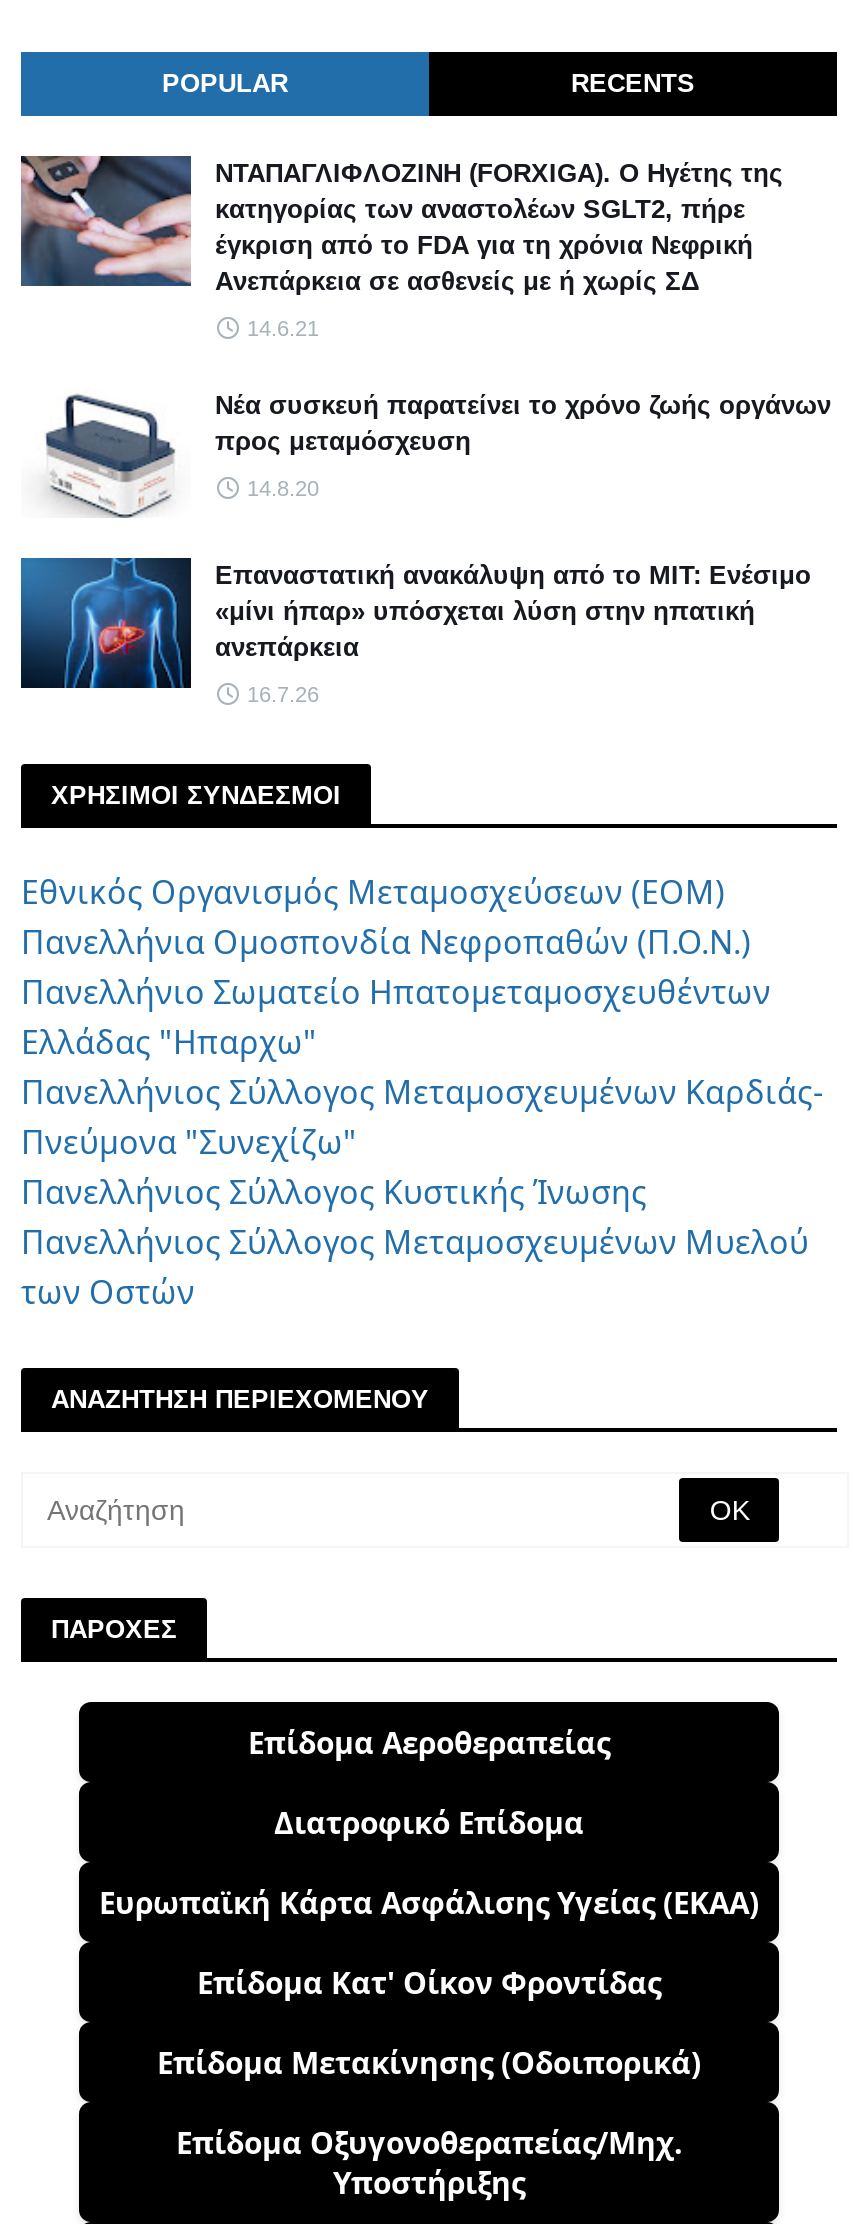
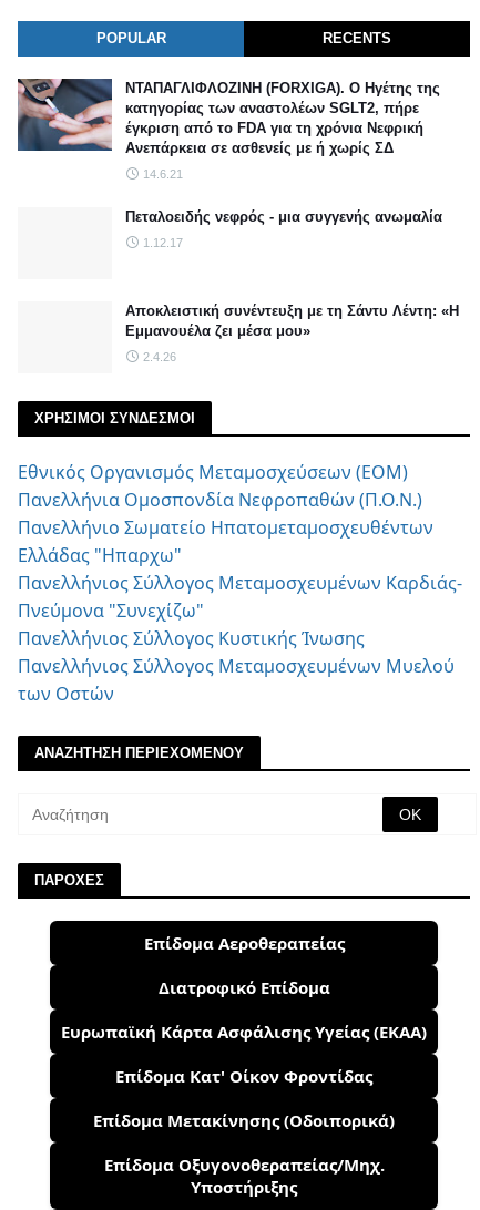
[45,394,175,520] [image] -> none
[215,390,831,456] Νέα συσκευή παρατείνει το χρόνο ζωής οργάνων | προς μεταμόσχευση -> [125,208,442,225] Πεταλοειδής νεφρός - μια συγγενής ανωμαλία
[247,476,319,500] 14.8.20 -> [143,236,183,249] 1.12.17
[19,556,193,690] [image] -> none
[215,560,811,662] Επαναστατική ανακάλυψη από το MIT: Ενέσιμο | «μίνι ήπαρ» υπόσχεται λύση στην ηπατική | ανεπάρκεια -> [125,302,459,339] Αποκλειστική συνέντευξη με τη Σάντυ Λέντη: «Η | Εμμανουέλα ζει μέσα μου»
[247,682,319,706] 16.7.26 -> [143,350,176,363] 2.4.26

